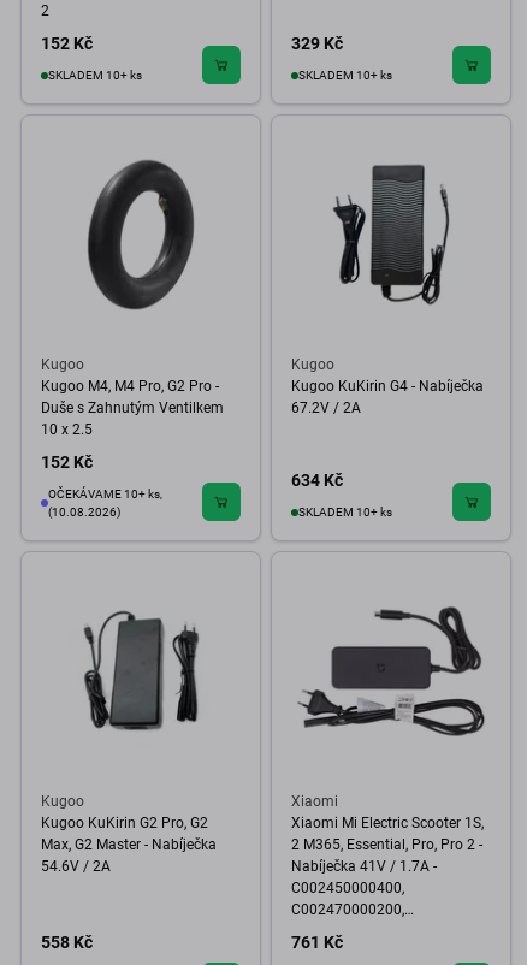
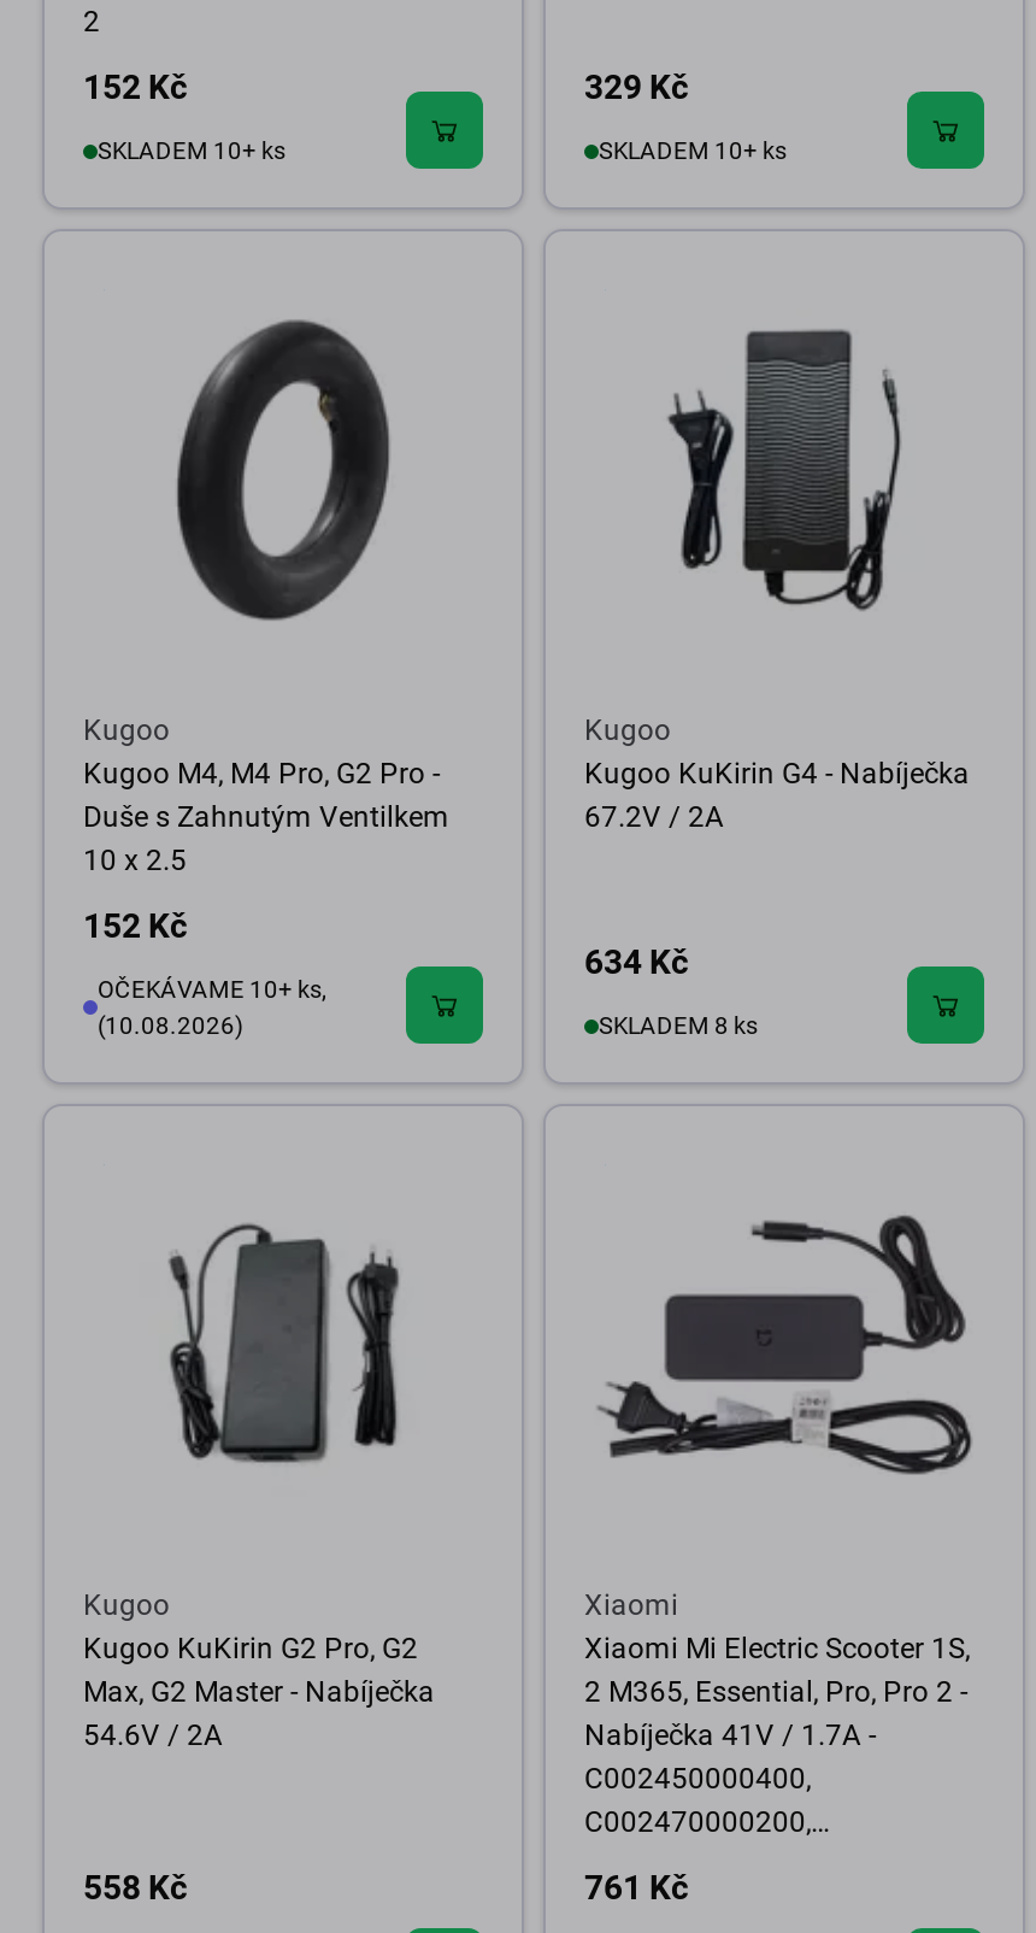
[298,505,392,519] SKLADEM 10+ ks -> [599,1012,758,1039] SKLADEM 8 ks

